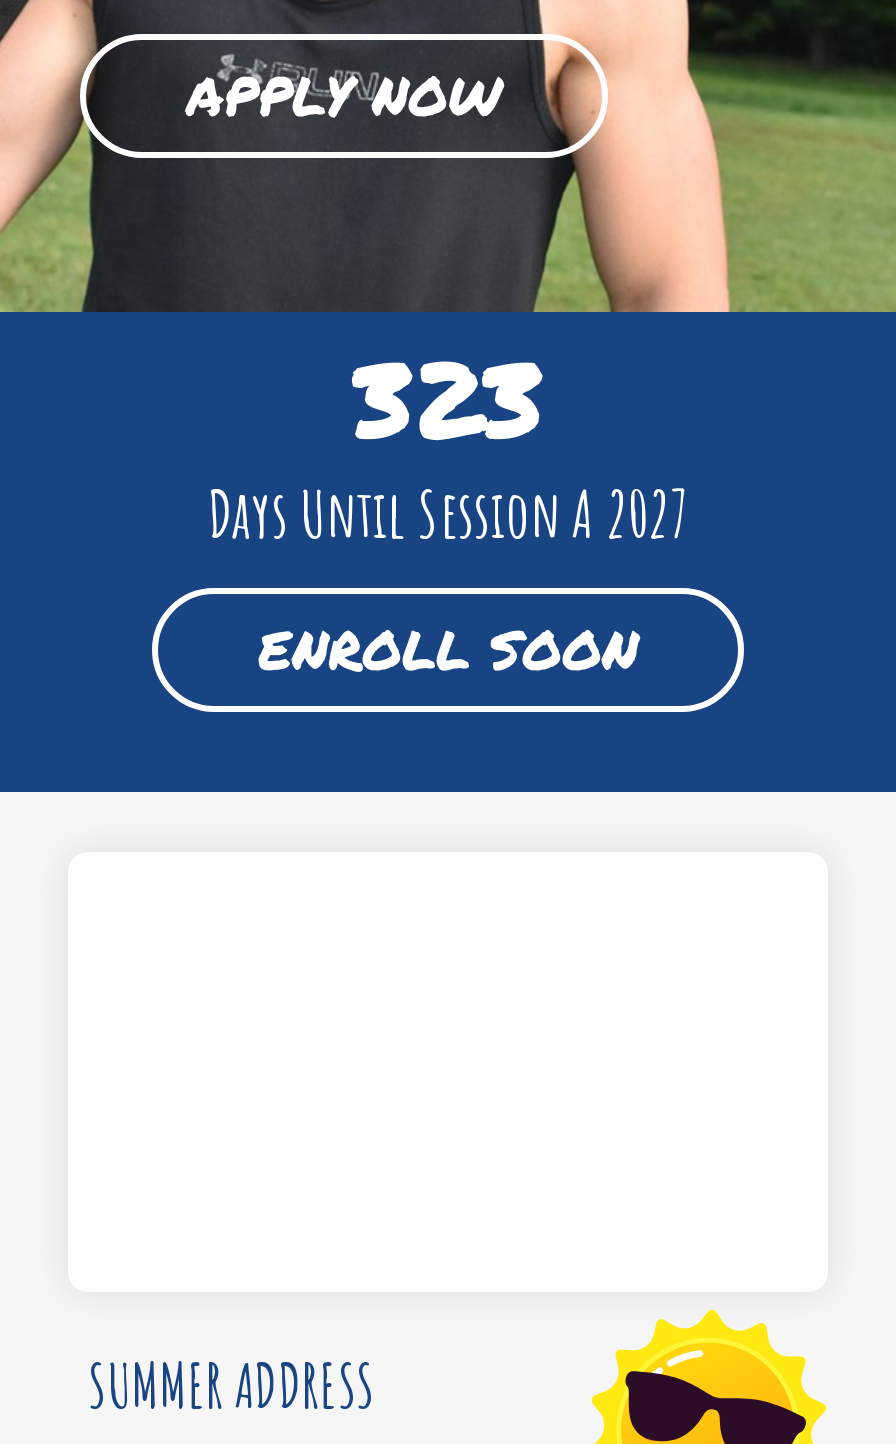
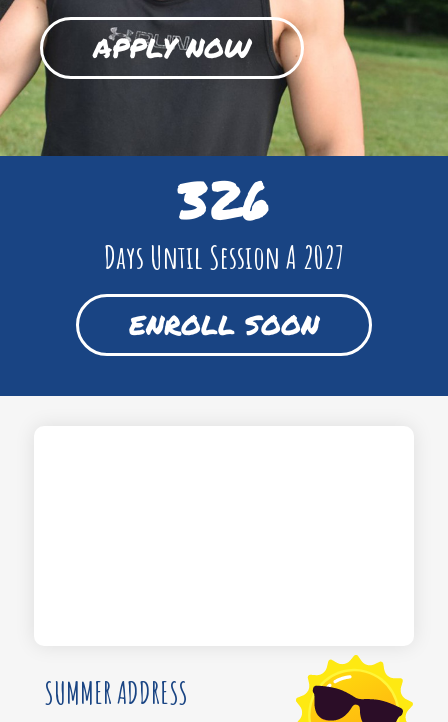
[353,320,543,474] 323 -> [178,160,270,237] 326

